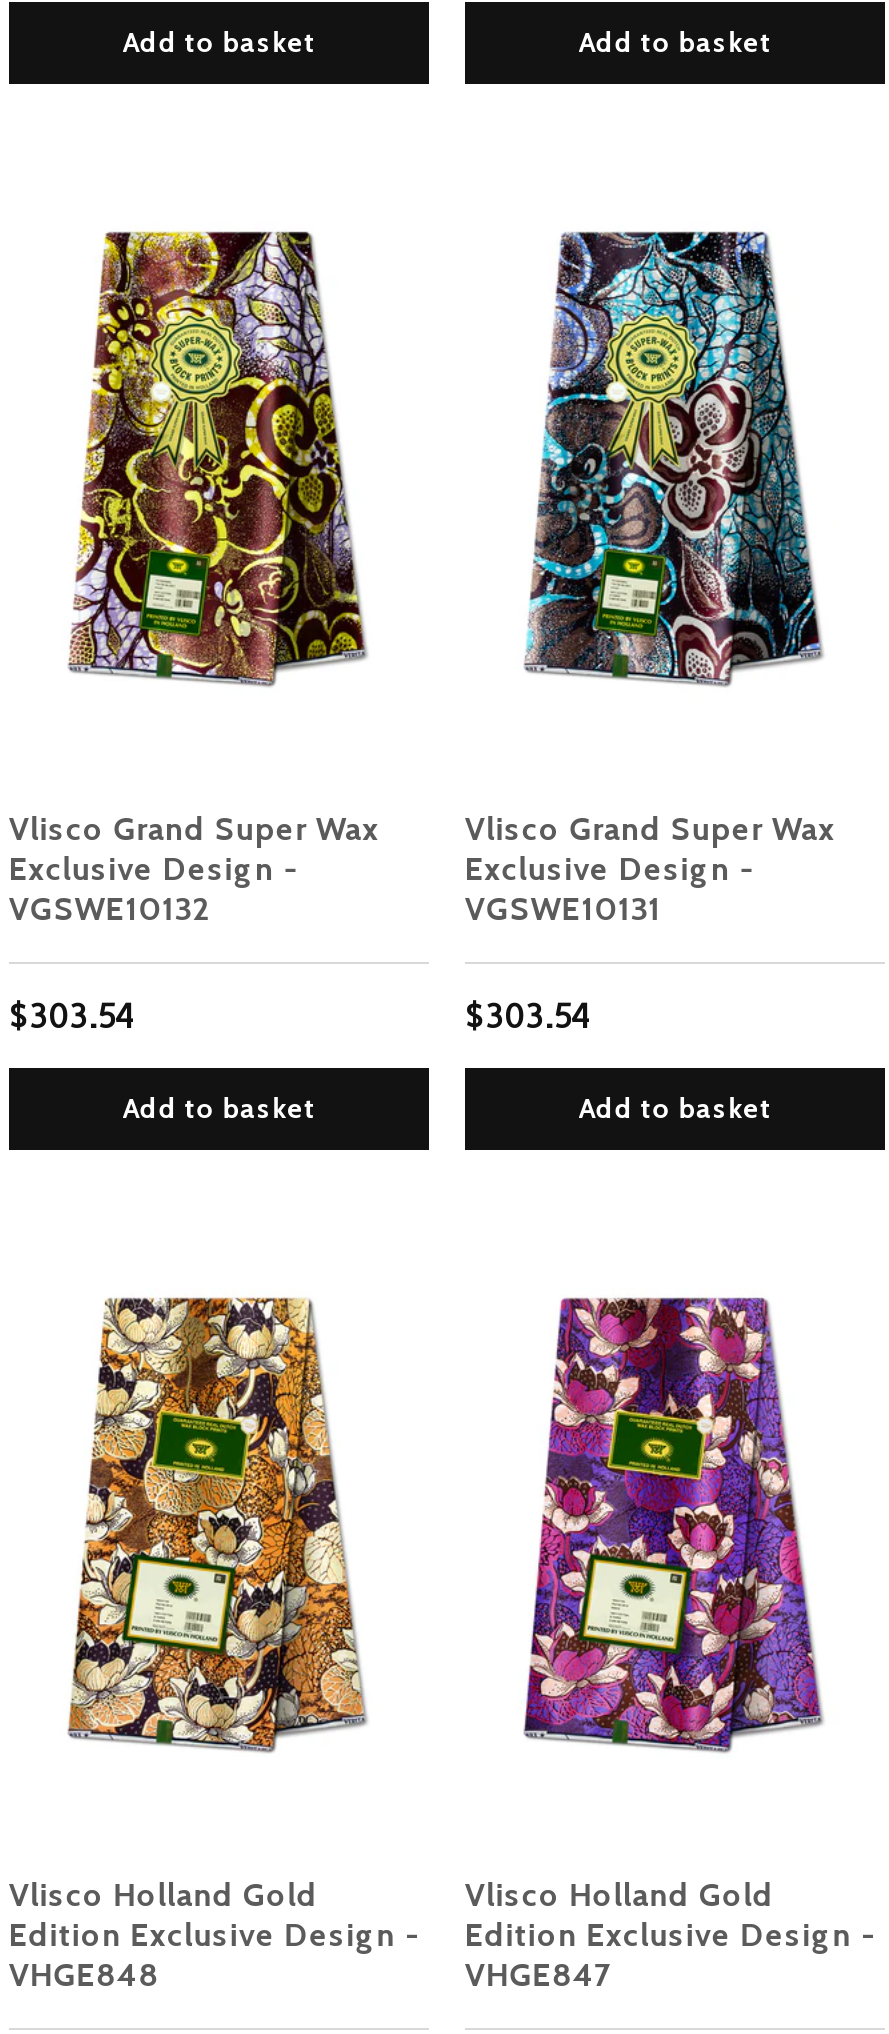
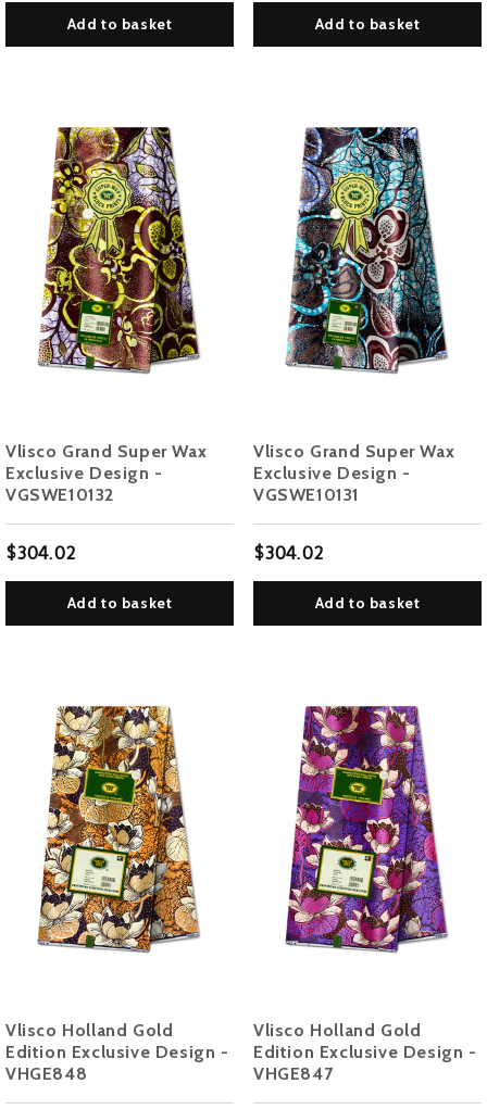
[9,996,133,1036] $303.54 -> [5,542,76,564] $304.02
[465,996,589,1036] $303.54 -> [253,542,324,564] $304.02

